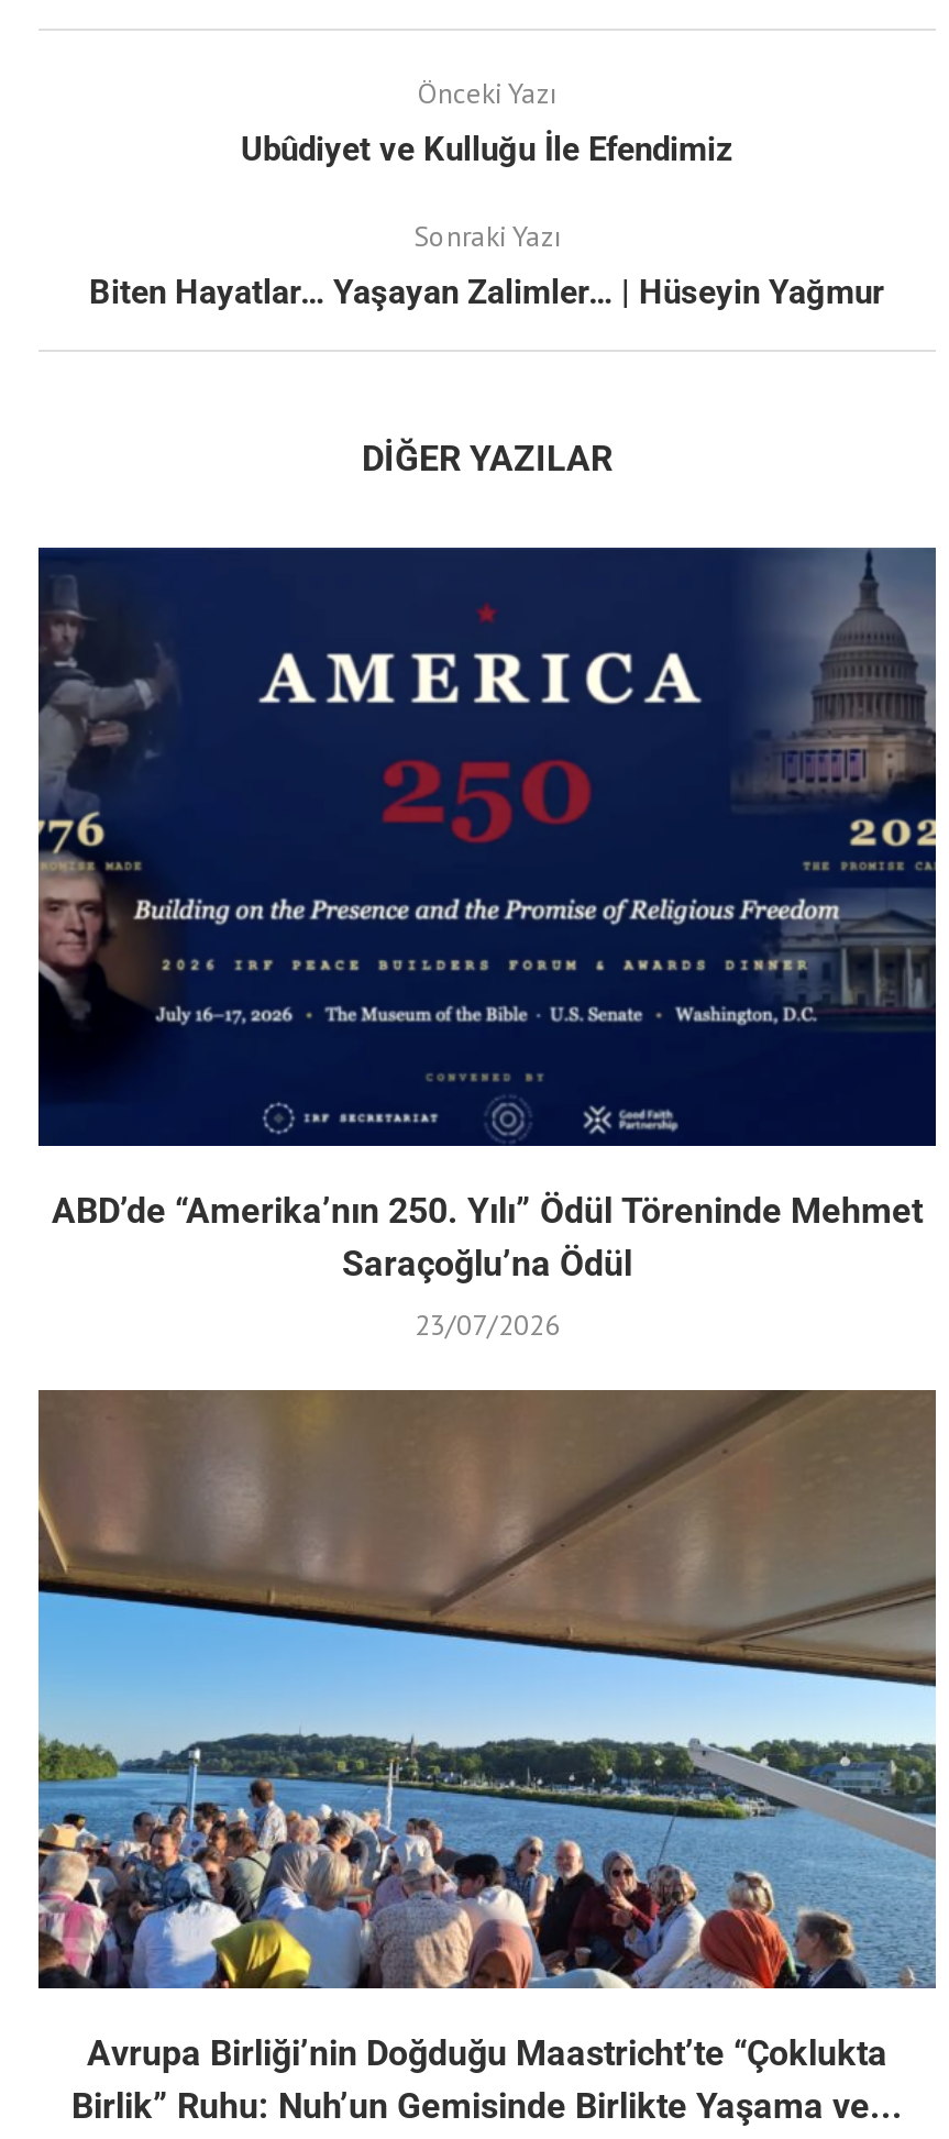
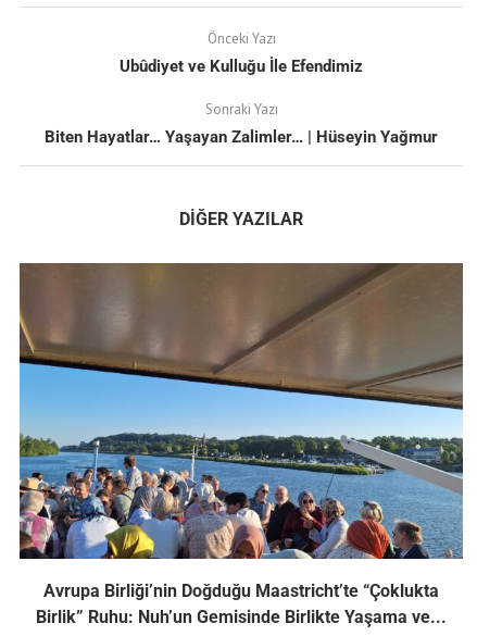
[36,548,938,1344] [image] | ABD’de “Amerika’nın 250. Yılı” Ödül Töreninde Mehmet | Saraçoğlu’na Ödül | 23/07/2026 -> none

